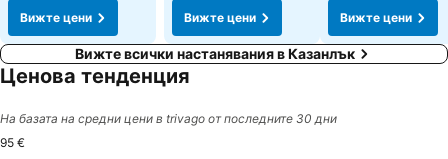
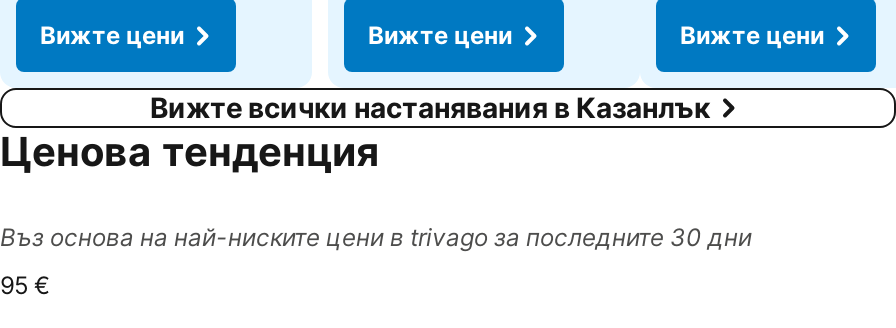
[0,111,337,126] На базата на средни цени в trivago от последните 30 дни -> [0,222,752,252] Въз основа на най-ниските цени в trivago за последните 30 дни

